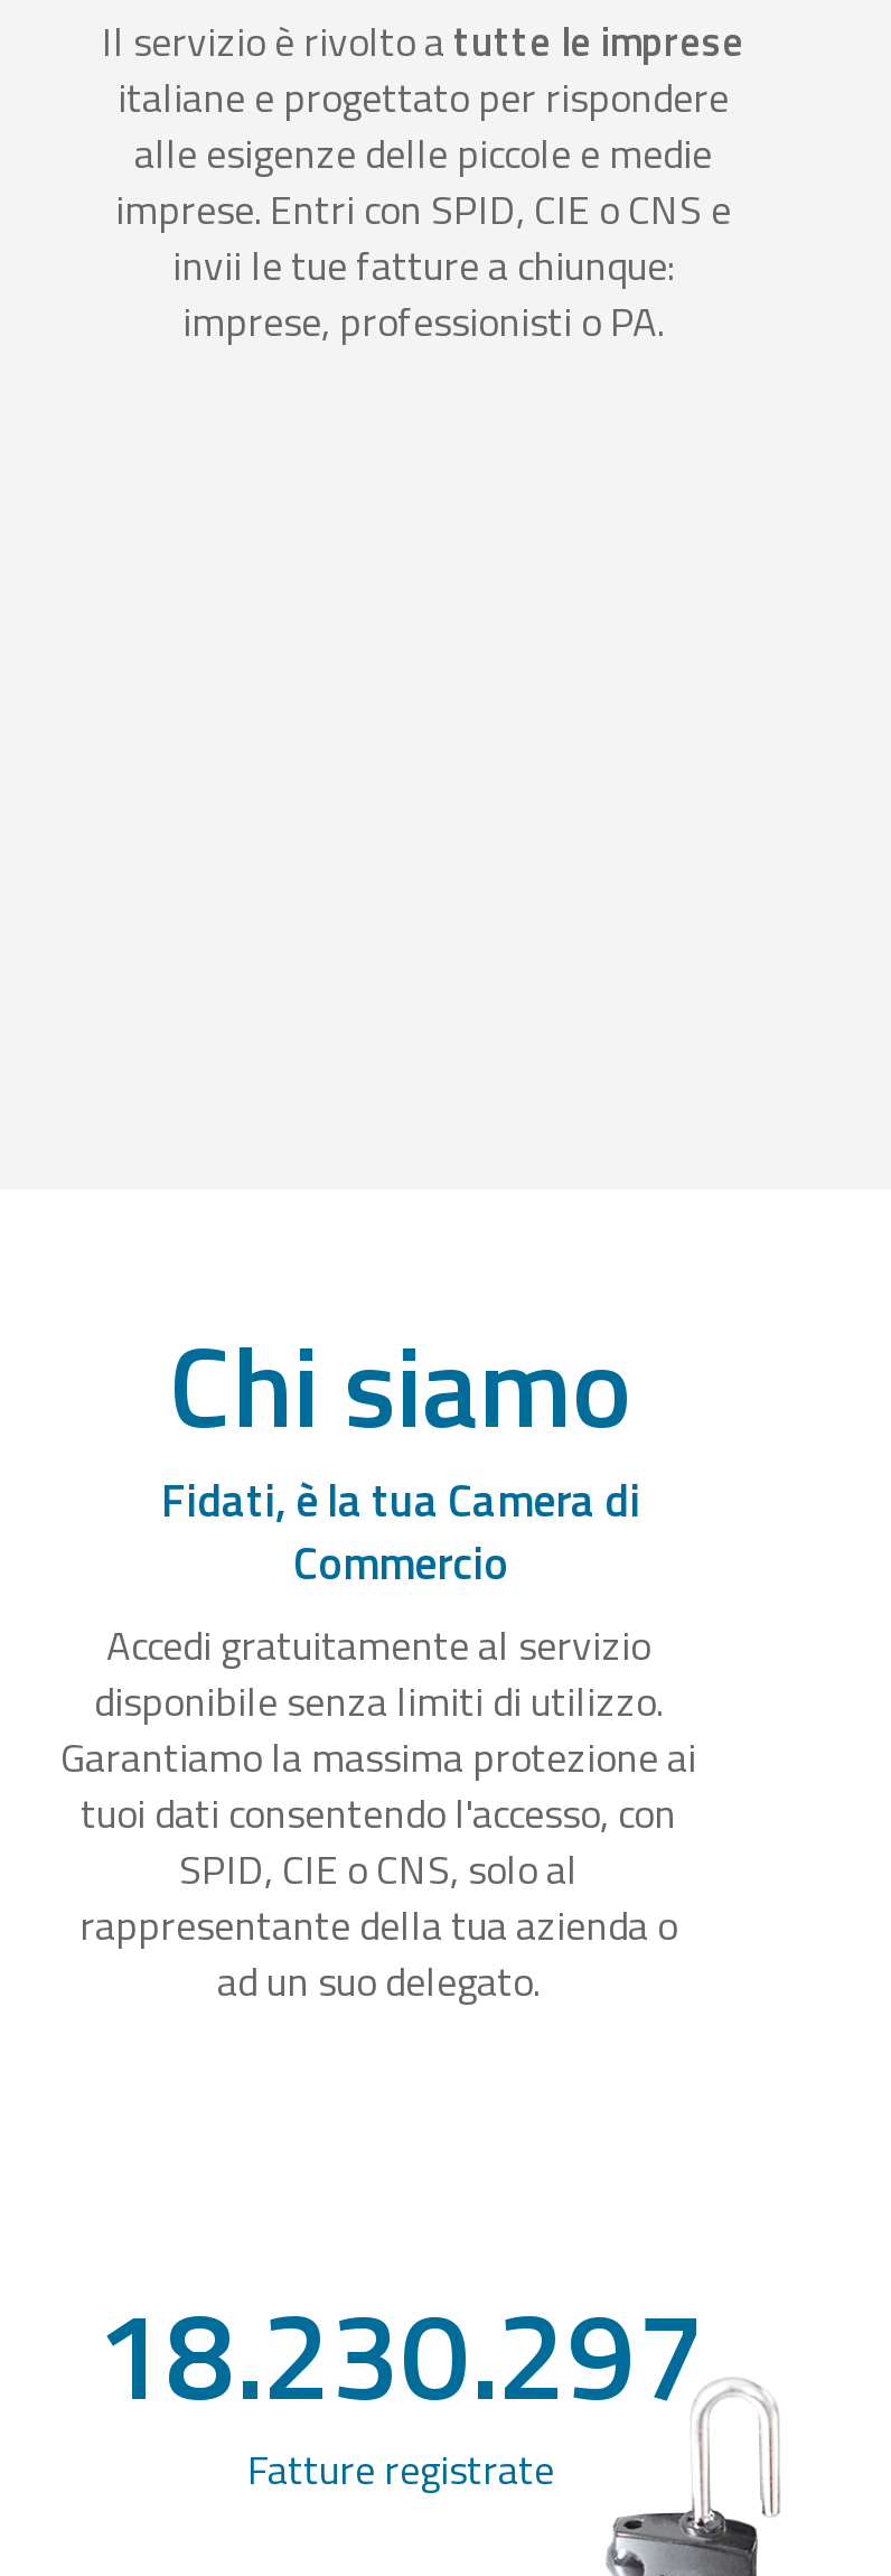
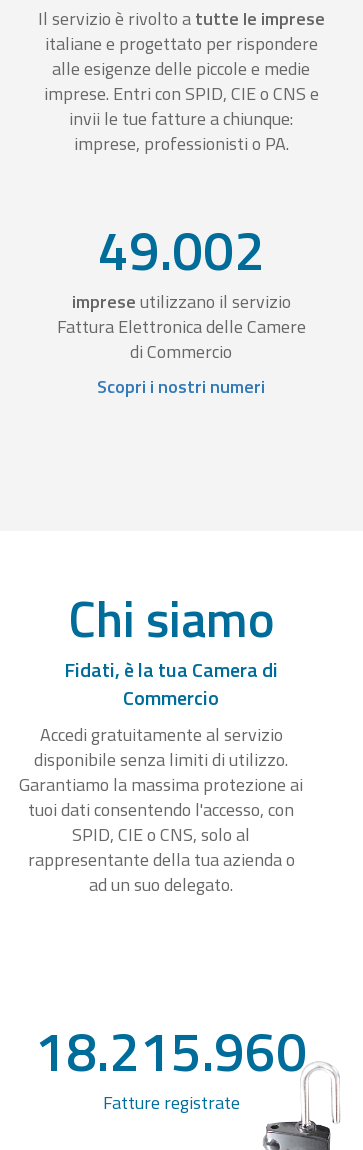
none -> [56,208,305,400] 49.002 | imprese utilizzano il servizio | Fattura Elettronica delle Camere | di Commercio | Scopri i nostri numeri
[96,2260,705,2446] 18.230.297 -> [35,1009,307,1092] 18.215.960

